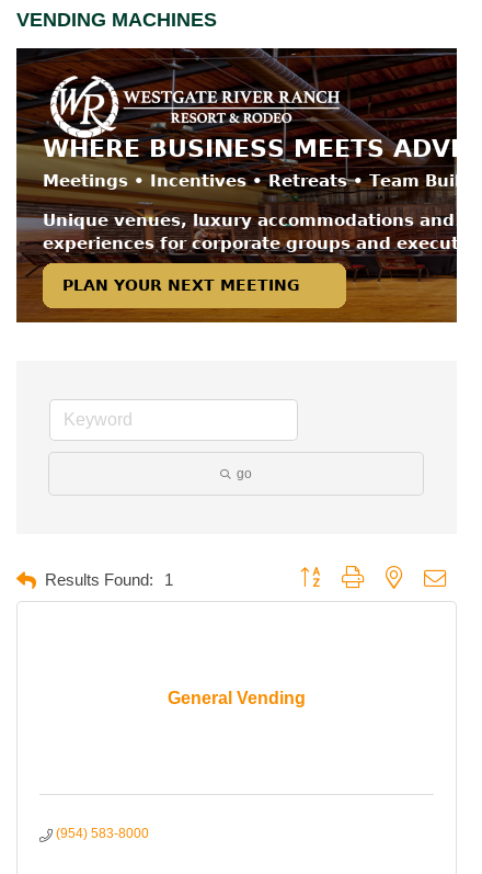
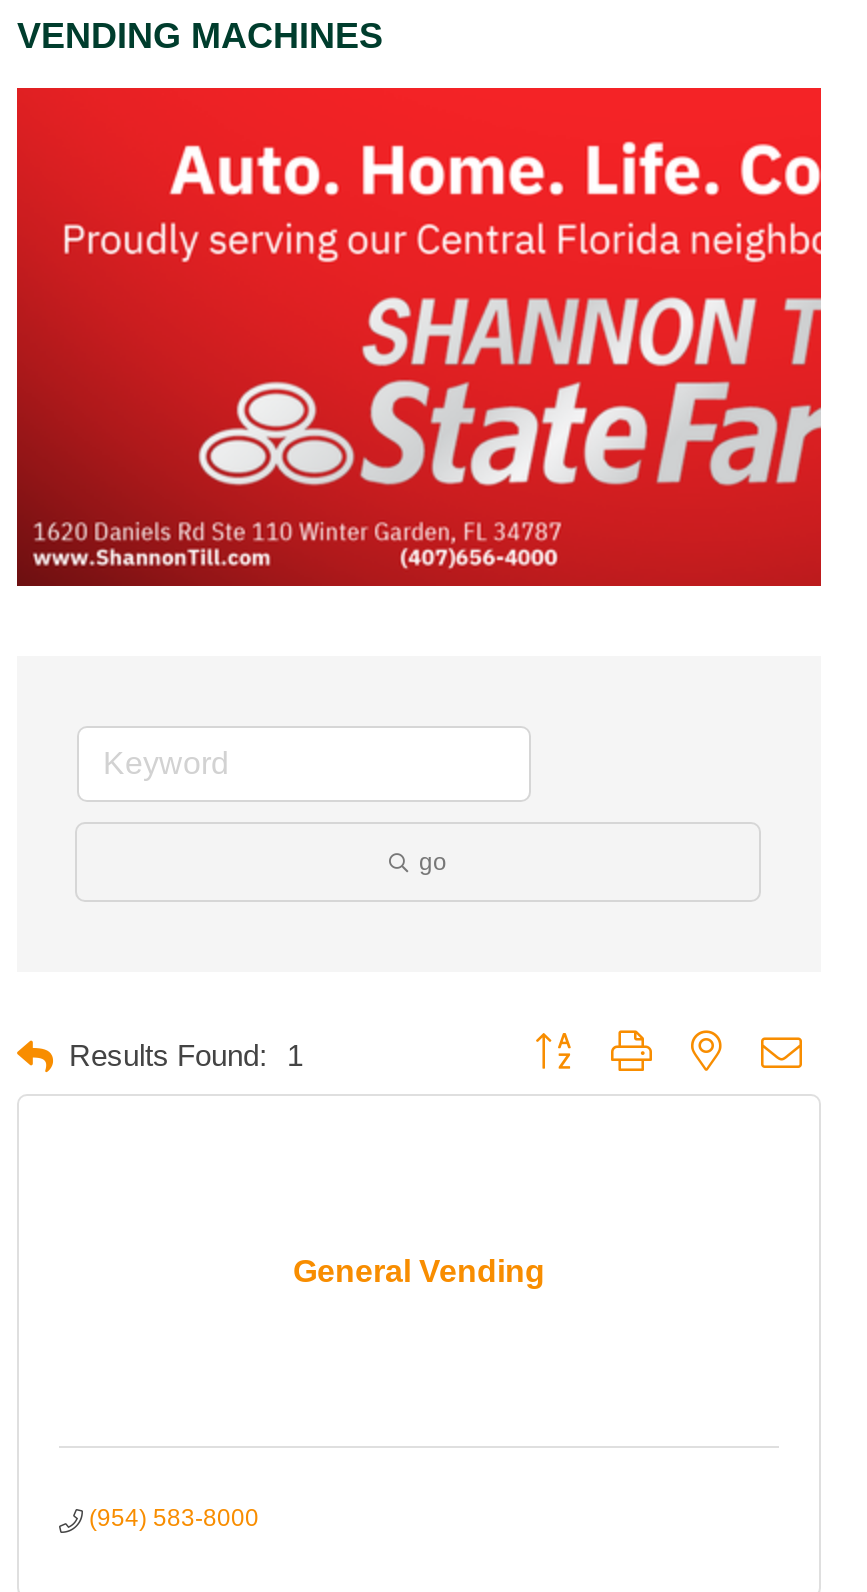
[15,47,458,322] [image] -> [15,86,823,586] [image]

